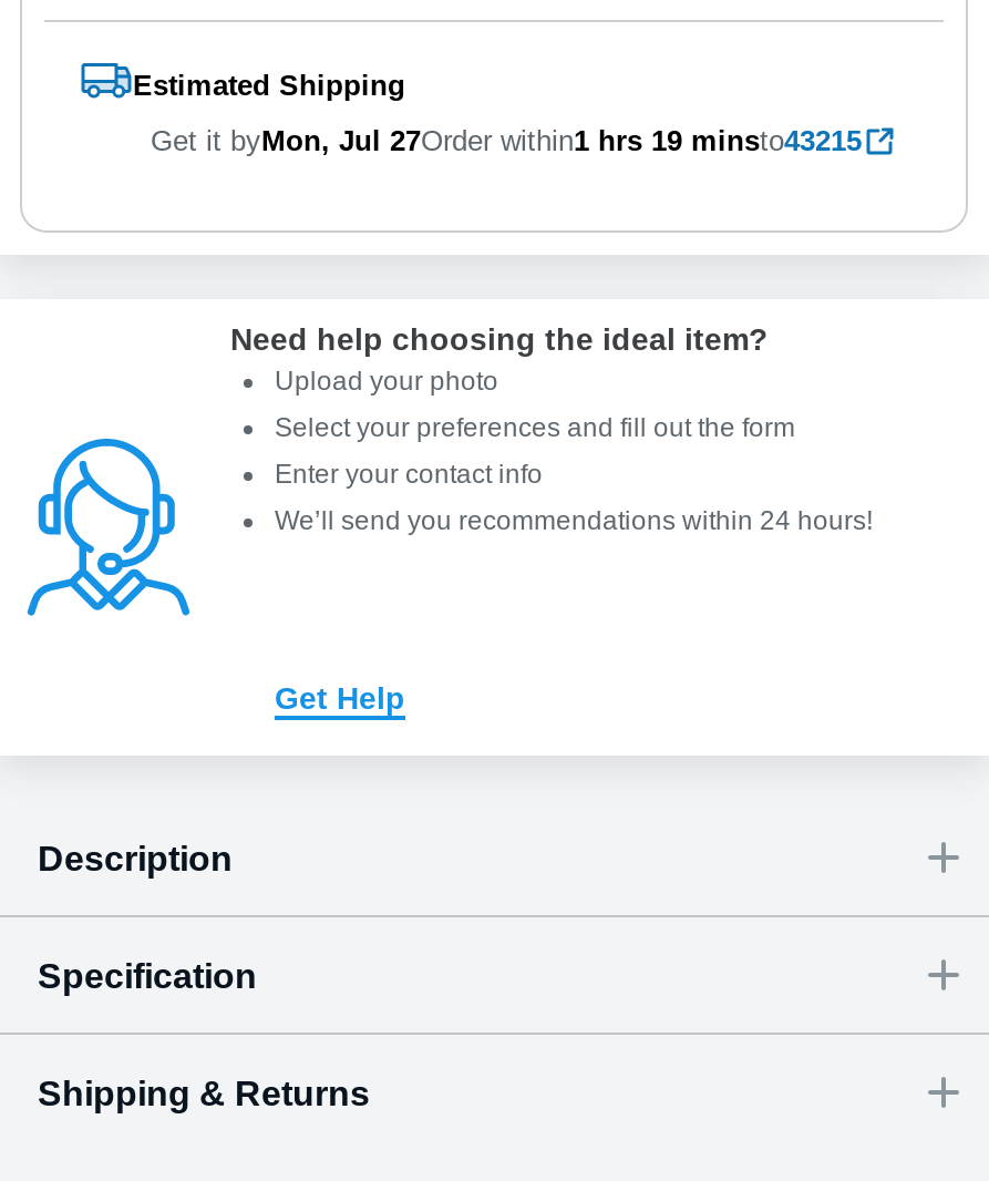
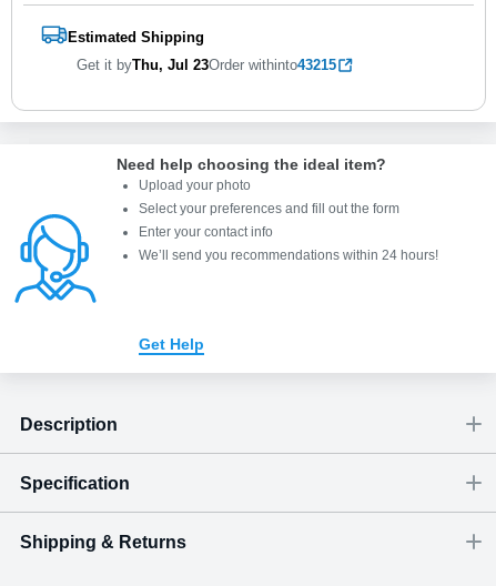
[151,124,862,157] Get it byMon, Jul 27Order within1 hrs 19 minsto43215 -> [77,57,336,73] Get it byThu, Jul 23Order withinto43215

